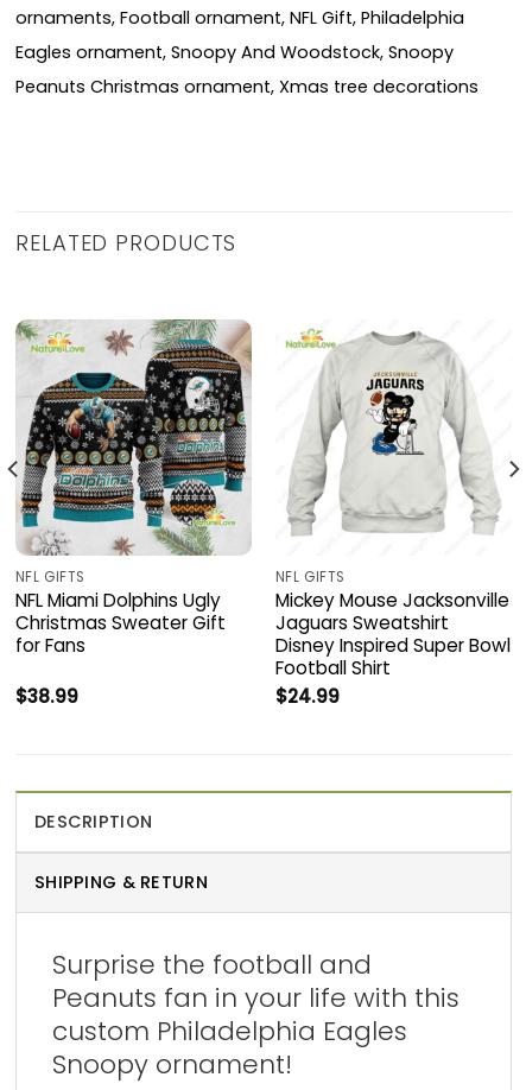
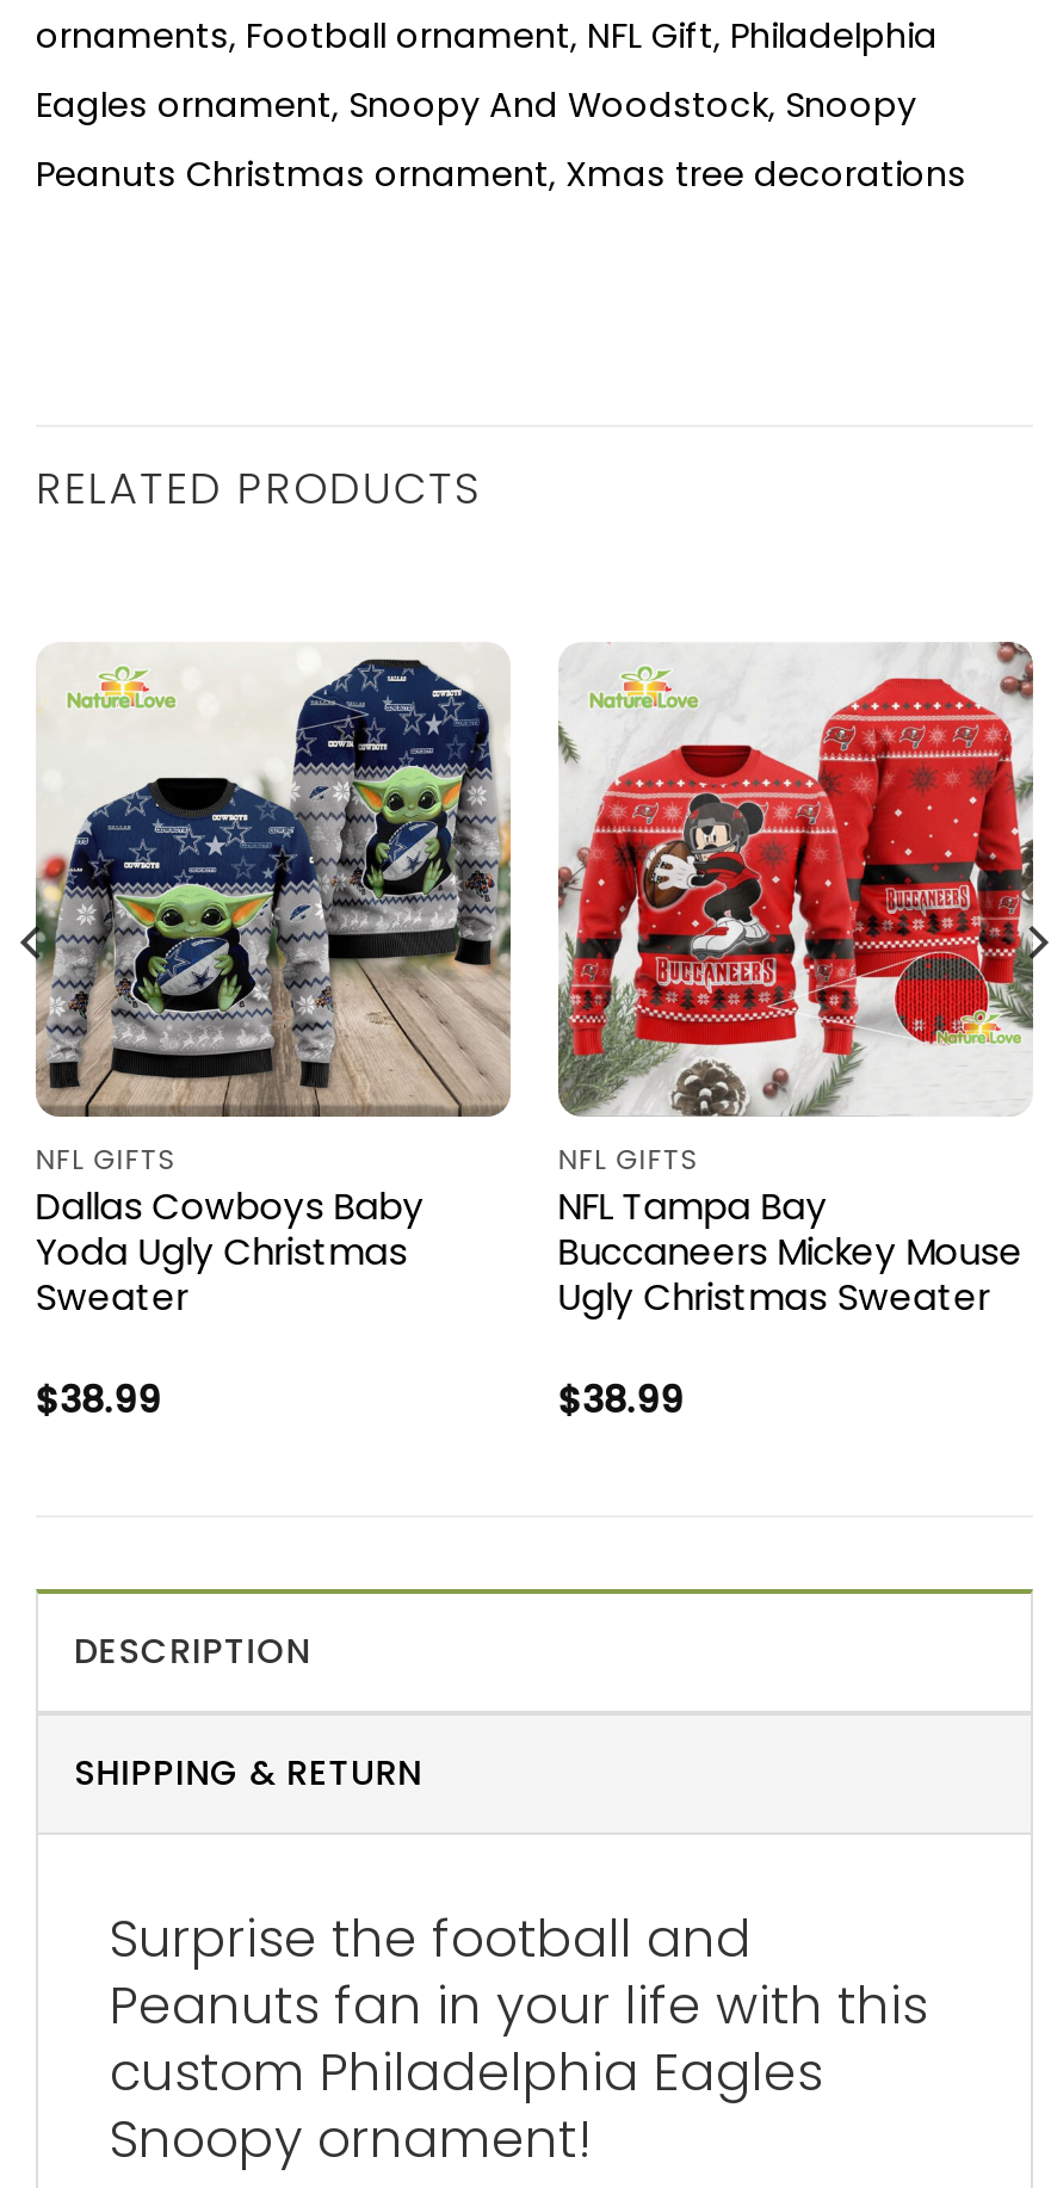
[15,318,252,658] [image] | NFL Miami Dolphins Ugly | Christmas Sweater Gift | for Fans -> [33,642,513,1322] [image] | Dallas Cowboys Baby | Yoda Ugly Christmas | Sweater
[275,319,512,708] [image] | Mickey Mouse Jacksonville | Jaguars Sweatshirt | Disney Inspired Super Bowl | Football Shirt | $24.99 -> [556,639,1035,1423] [image] | NFL Tampa Bay | Buccaneers Mickey Mouse | Ugly Christmas Sweater | $38.99

